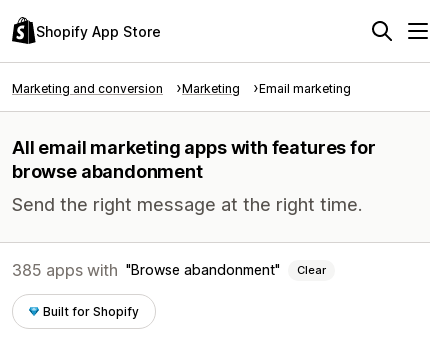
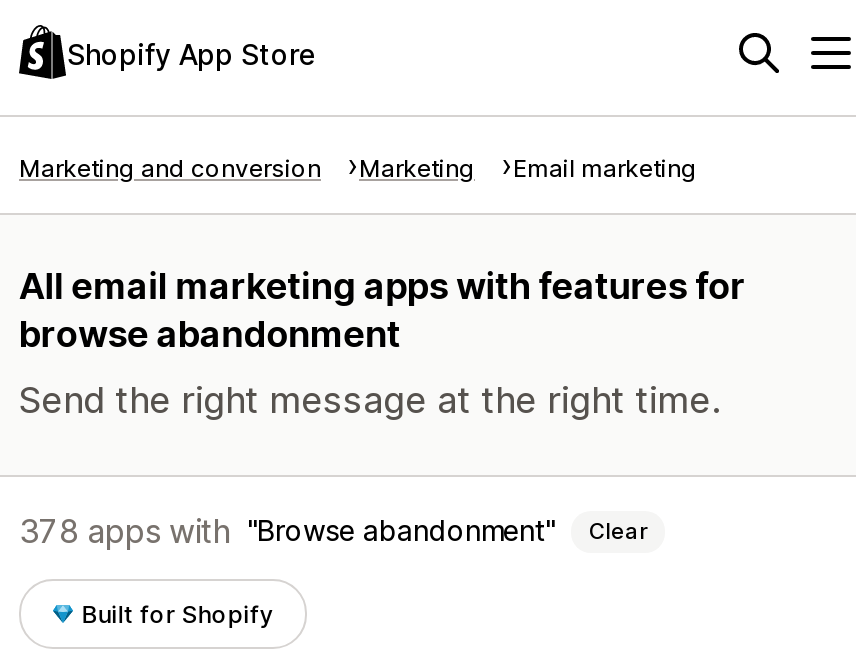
[12,260,326,280] 385 apps with Browse abandonment Clear -> [19,511,647,551] 378 apps with Browse abandonment Clear

